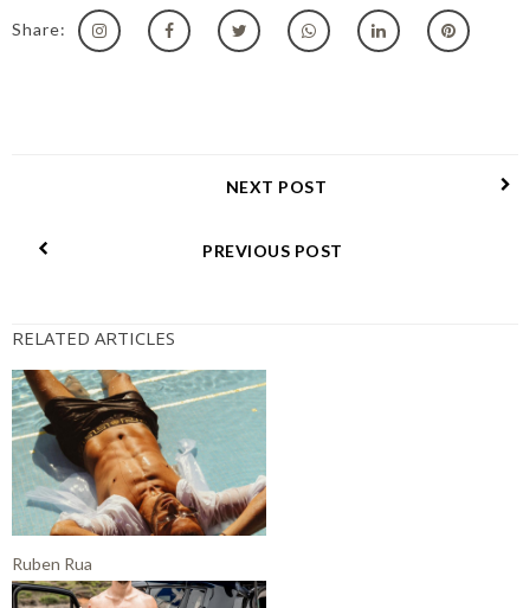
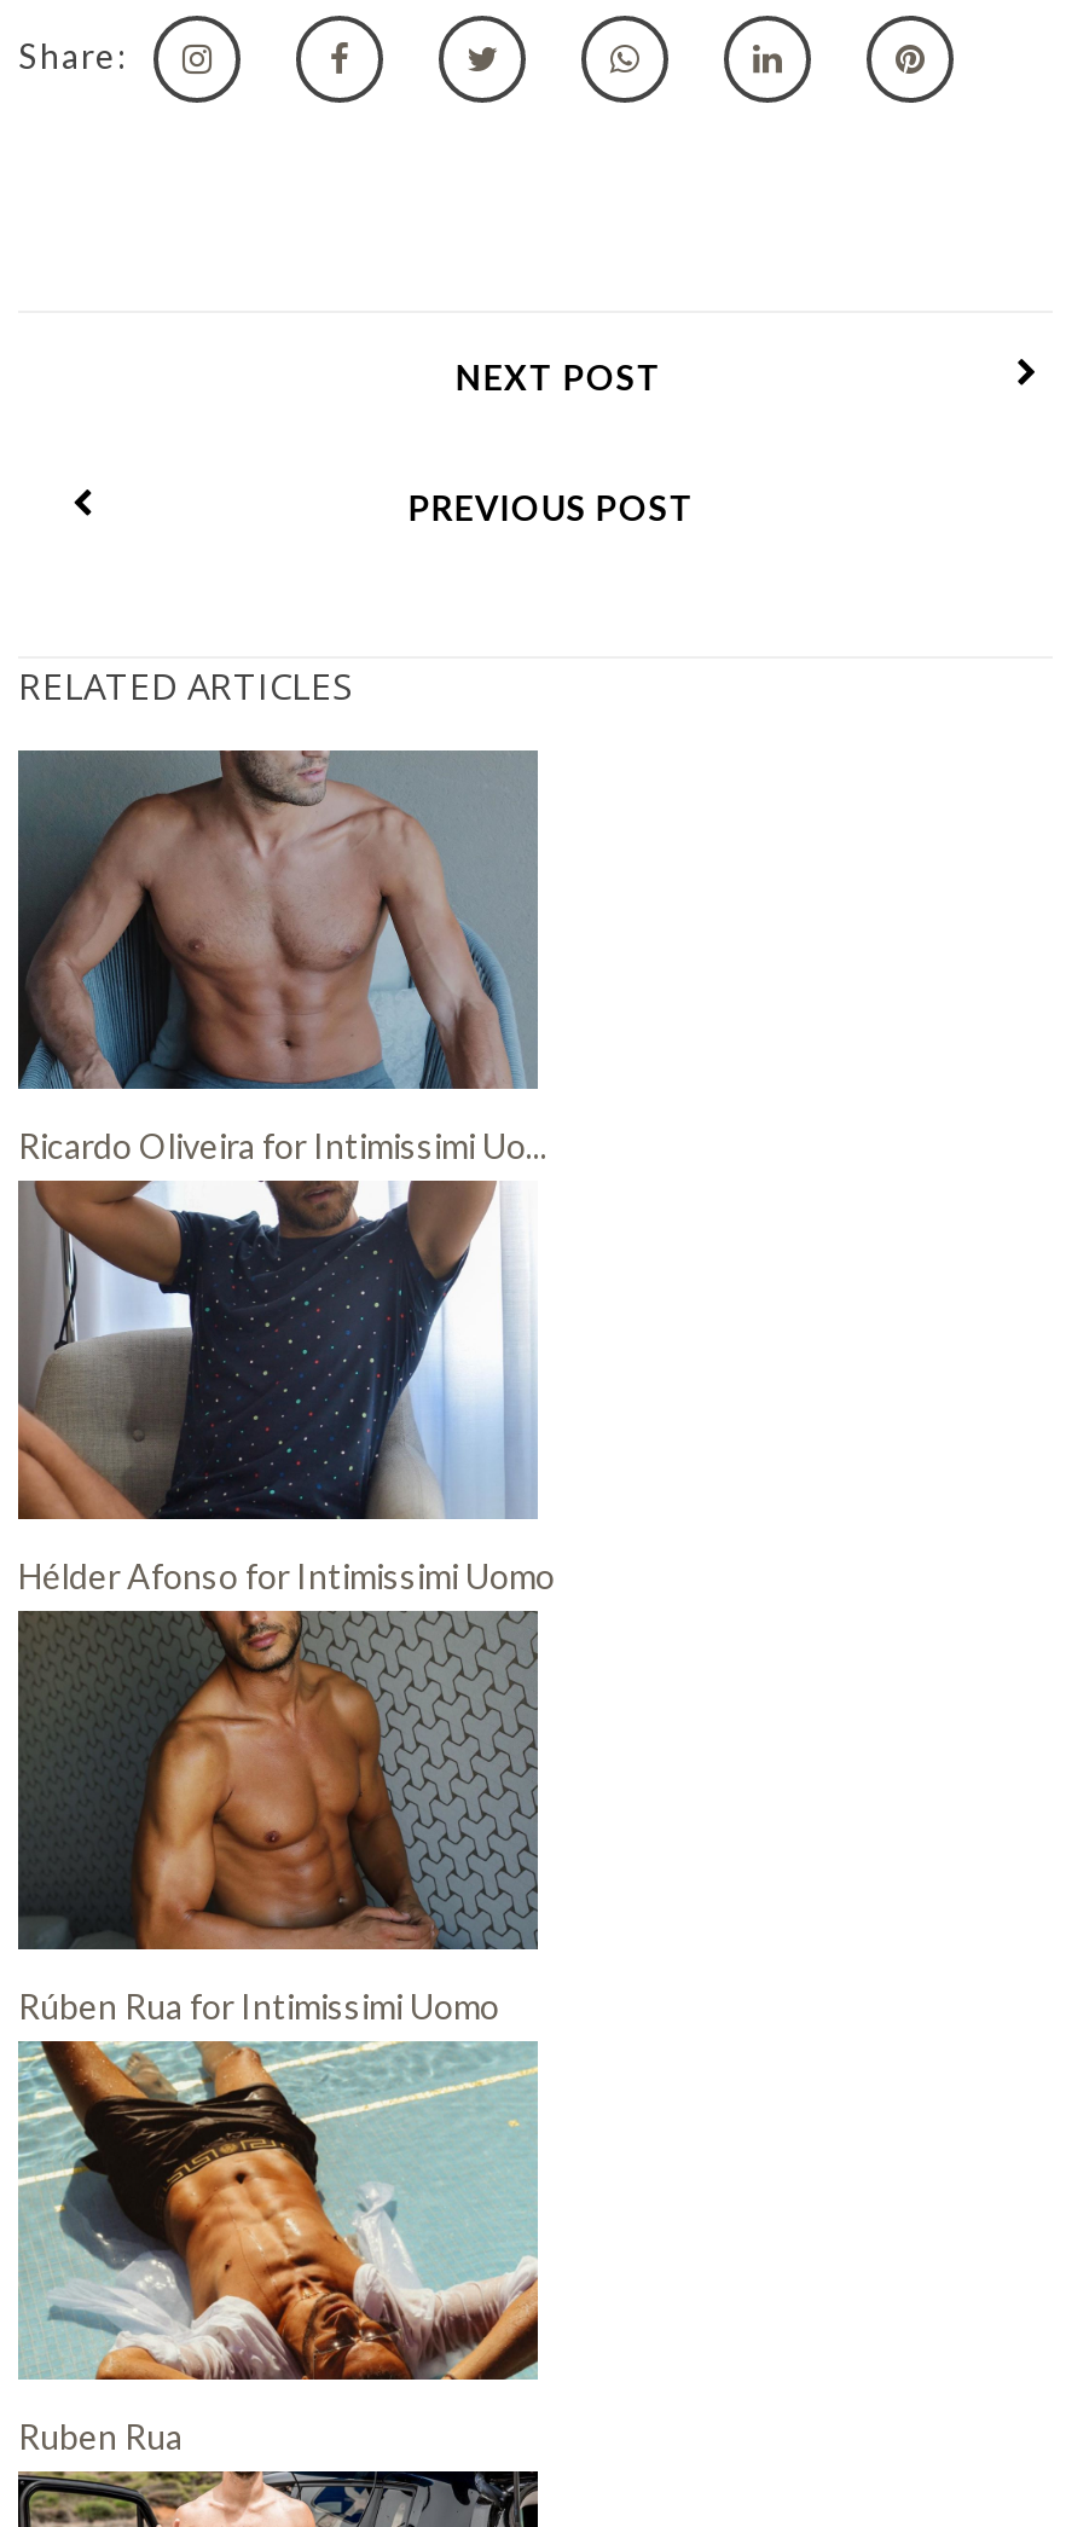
none -> [16,748,548,1165] [image] | Ricardo Oliveira for Intimissimi Uo...
none -> [16,1183,555,1596] [image] | Hélder Afonso for Intimissimi Uomo
none -> [18,1613,540,2026] [image] | Rúben Rua for Intimissimi Uomo

